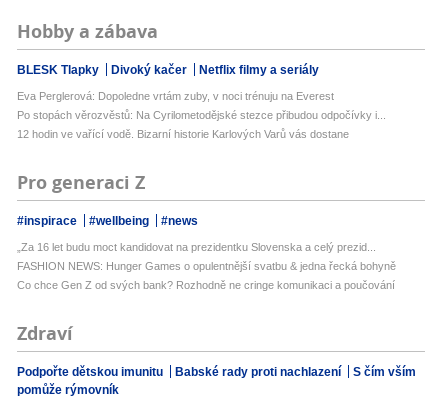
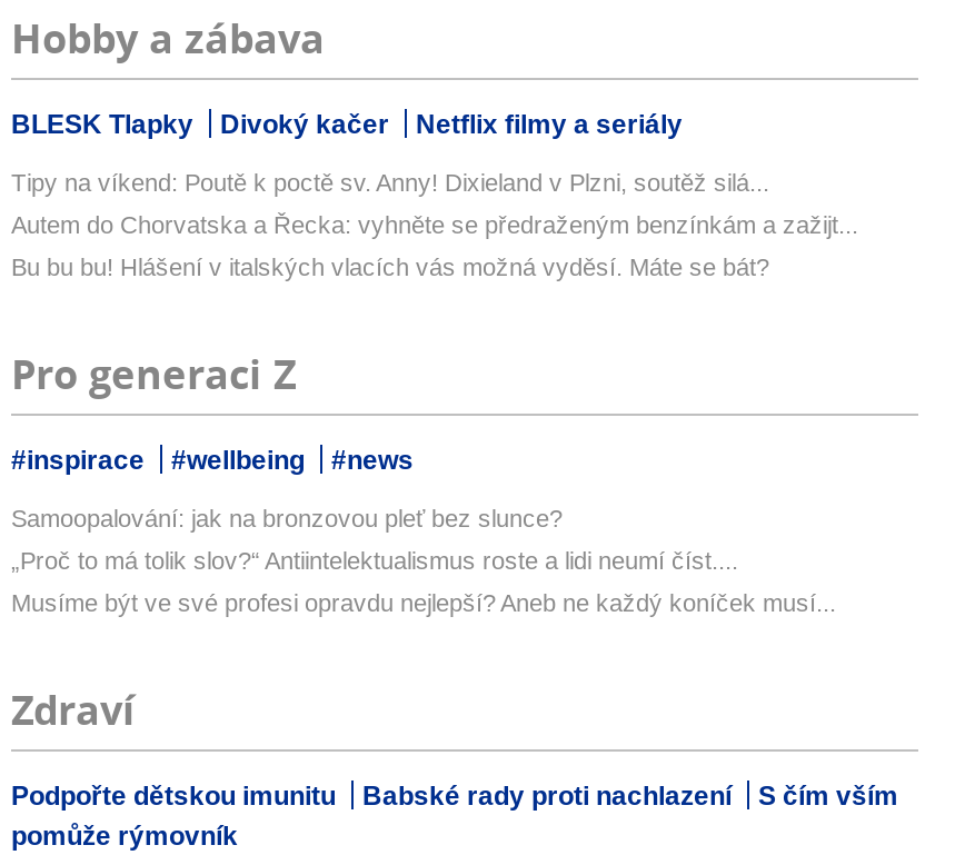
[17,90,334,102] Eva Perglerová: Dopoledne vrtám zuby, v noci trénuju na Everest -> [11,169,769,196] Tipy na víkend: Poutě k poctě sv. Anny! Dixieland v Plzni, soutěž silá...
[17,109,386,121] Po stopách věrozvěstů: Na Cyrilometodějské stezce přibudou odpočívky i... -> [11,211,858,238] Autem do Chorvatska a Řecka: vyhněte se předraženým benzínkám a zažijt...
[17,128,349,140] 12 hodin ve vařící vodě. Bizarní historie Karlových Varů vás dostane -> [11,254,769,280] Bu bu bu! Hlášení v italských vlacích vás možná vyděsí. Máte se bát?
[17,241,376,253] „Za 16 let budu moct kandidovat na prezidentku Slovenska a celý prezid... -> [11,505,563,532] Samoopalování: jak na bronzovou pleť bez slunce?
[17,260,396,272] FASHION NEWS: Hunger Games o opulentnější svatbu & jedna řecká bohyně -> [11,547,738,574] „Proč to má tolik slov?“ Antiintelektualismus roste a lidi neumí číst....
[17,279,395,291] Co chce Gen Z od svých bank? Rozhodně ne cringe komunikaci a poučování -> [11,589,836,616] Musíme být ve své profesi opravdu nejlepší? Aneb ne každý koníček musí...

